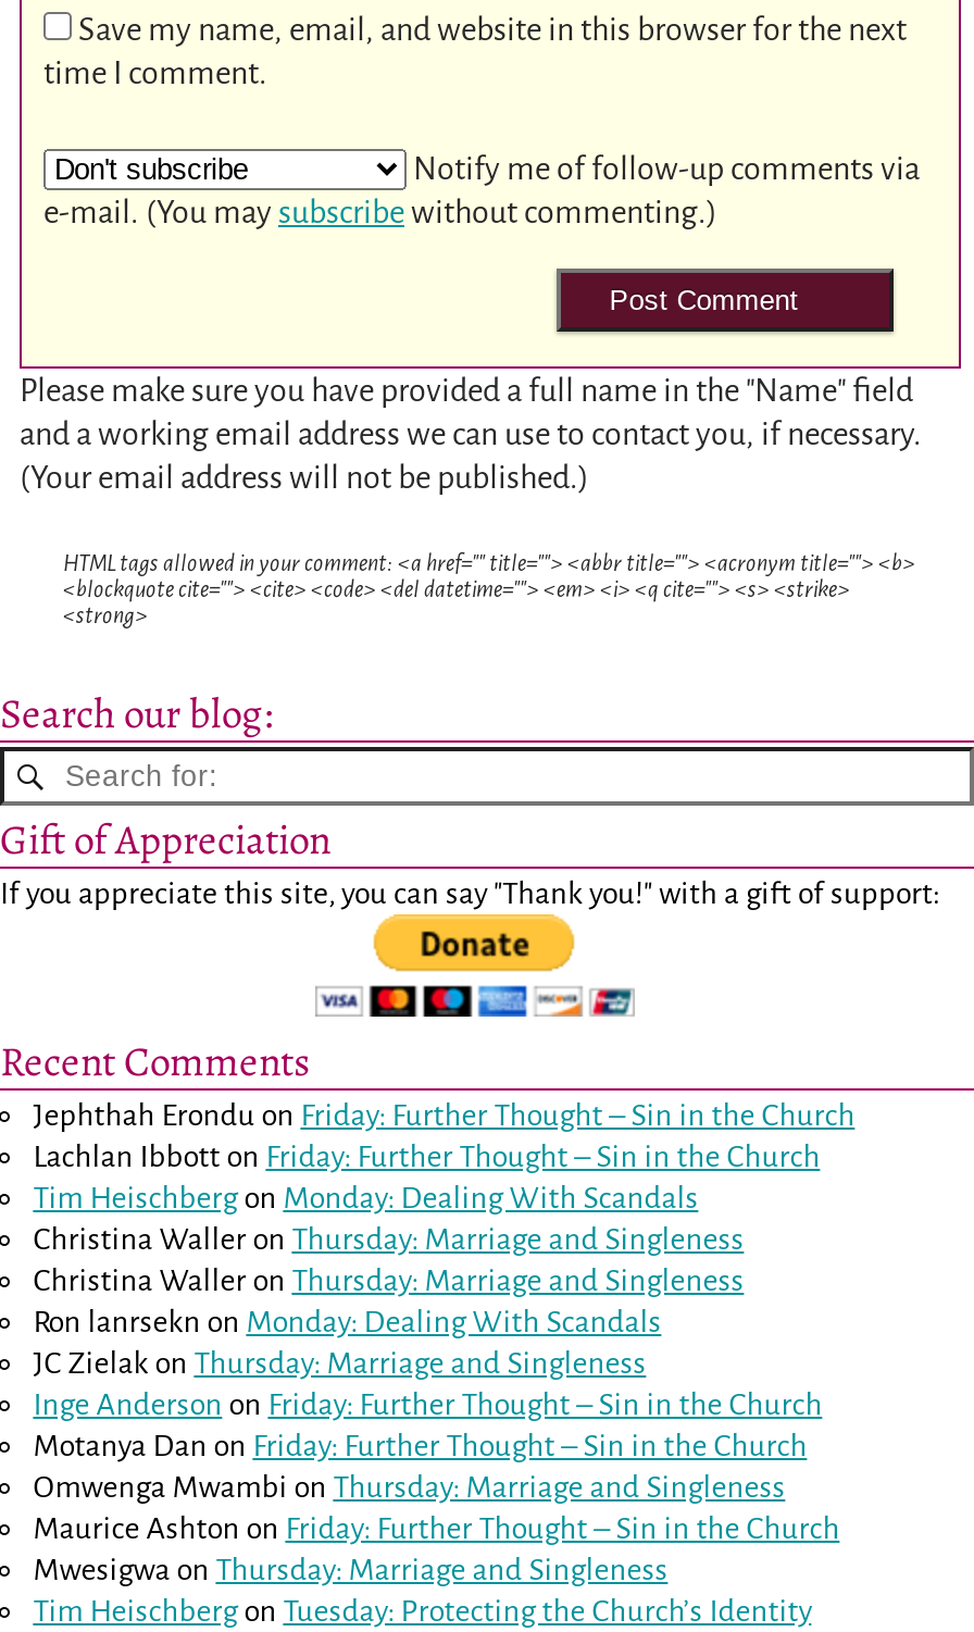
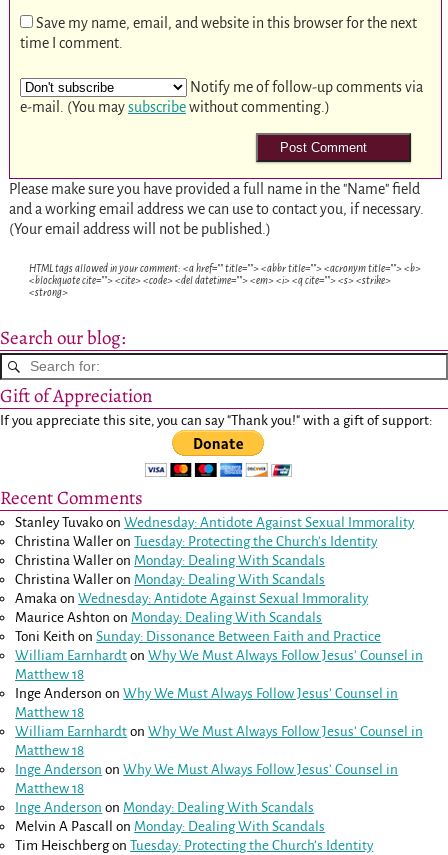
[33,1099,855,1586] Jephthah Erondu on Friday: Further Thought – Sin in the Church | Lachlan Ibbott on Friday: Further Thought – Sin in the Church | Tim Heischberg on Monday: Dealing With Scandals | Christina Waller on Thursday: Marriage and Singleness | Christina Waller on Thursday: Marriage and Singleness | Ron lanrsekn on Monday: Dealing With Scandals | JC Zielak on Thursday: Marriage and Singleness | Inge Anderson on Friday: Further Thought – Sin in the Church | Motanya Dan on Friday: Further Thought – Sin in the Church | Omwenga Mwambi on Thursday: Marriage and Singleness | Maurice Ashton on Friday: Further Thought – Sin in the Church | Mwesigwa on Thursday: Marriage and Singleness -> [15,515,423,834] Stanley Tuvako on Wednesday: Antidote Against Sexual Immorality | Christina Waller on Tuesday: Protecting the Church’s Identity | Christina Waller on Monday: Dealing With Scandals | Christina Waller on Monday: Dealing With Scandals | Amaka on Wednesday: Antidote Against Sexual Immorality | Maurice Ashton on Monday: Dealing With Scandals | Toni Keith on Sunday: Dissonance Between Faith and Practice | William Earnhardt on Why We Must Always Follow Jesus’ Counsel in | Matthew 18 | Inge Anderson on Why We Must Always Follow Jesus’ Counsel in | Matthew 18 | William Earnhardt on Why We Must Always Follow Jesus’ Counsel in | Matthew 18 | Inge Anderson on Why We Must Always Follow Jesus’ Counsel in | Matthew 18 | Inge Anderson on Monday: Dealing With Scandals | Melvin A Pascall on Monday: Dealing With Scandals

